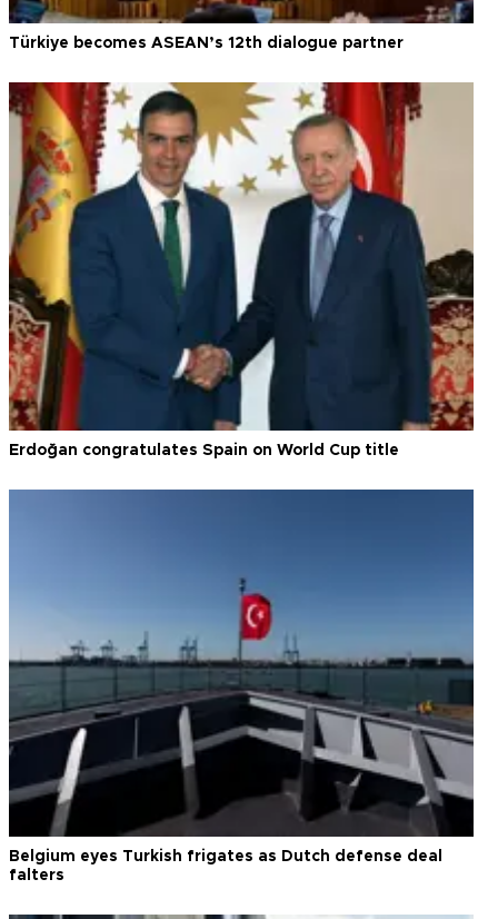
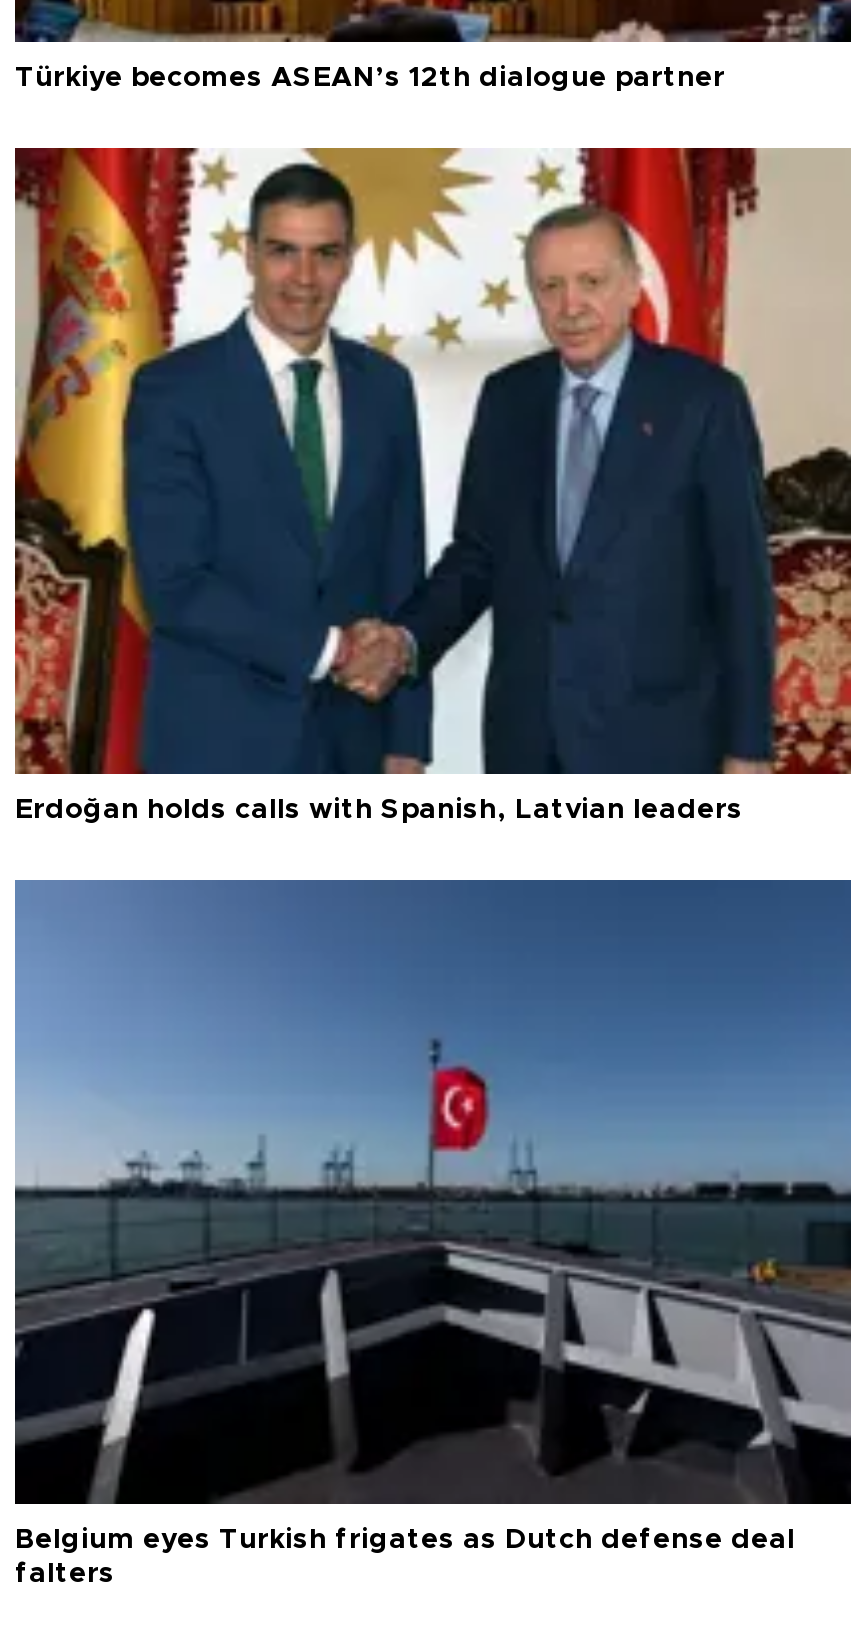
[9,442,399,458] Erdoğan congratulates Spain on World Cup title -> [15,795,743,823] Erdoğan holds calls with Spanish, Latvian leaders

